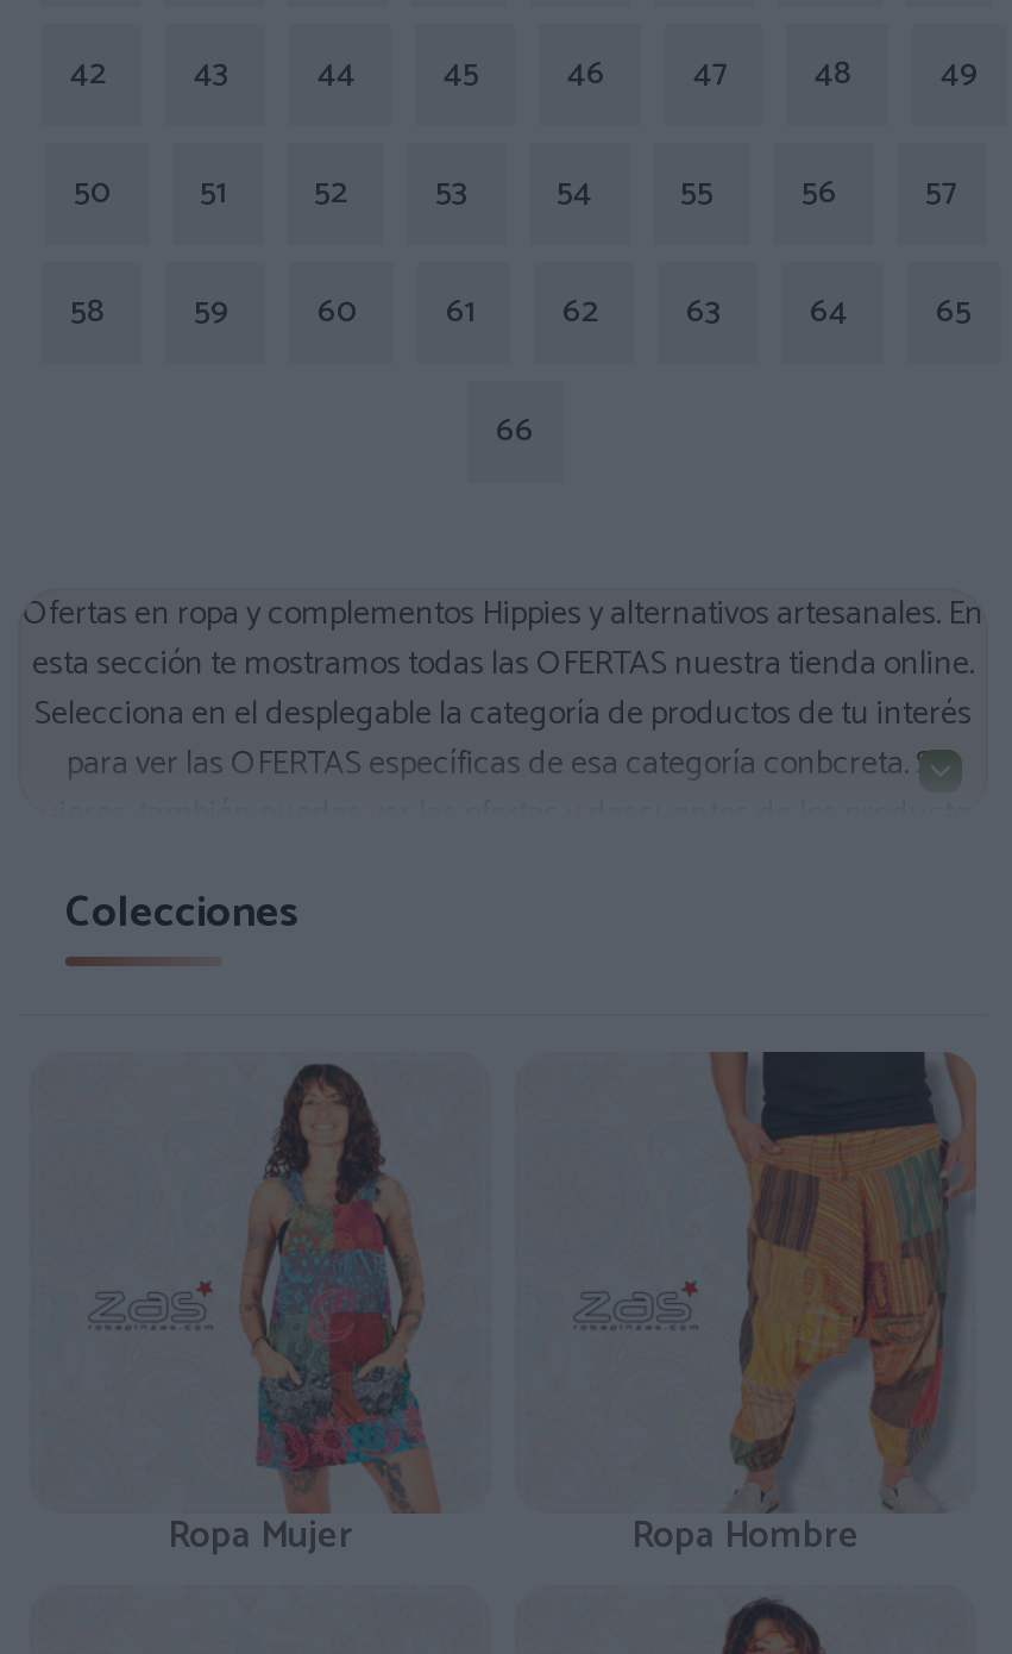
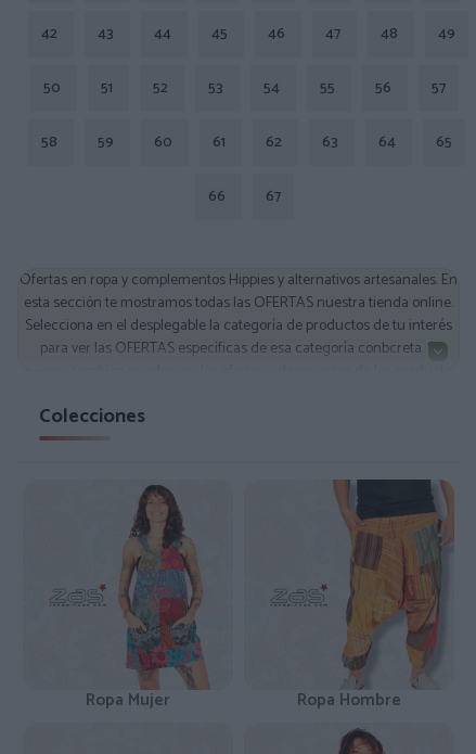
none -> [265,185,280,210] 67

